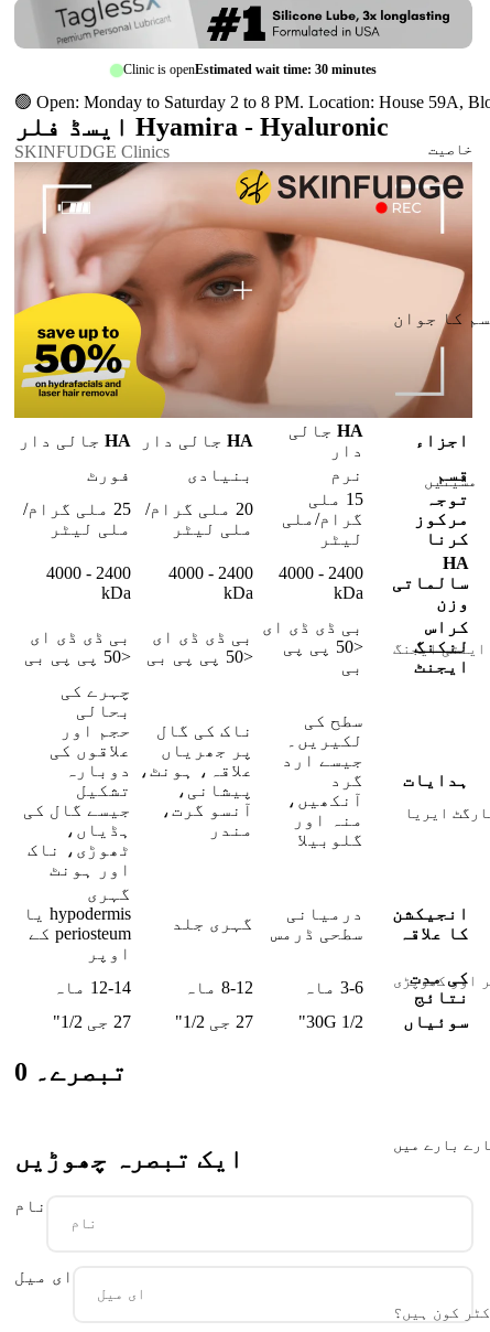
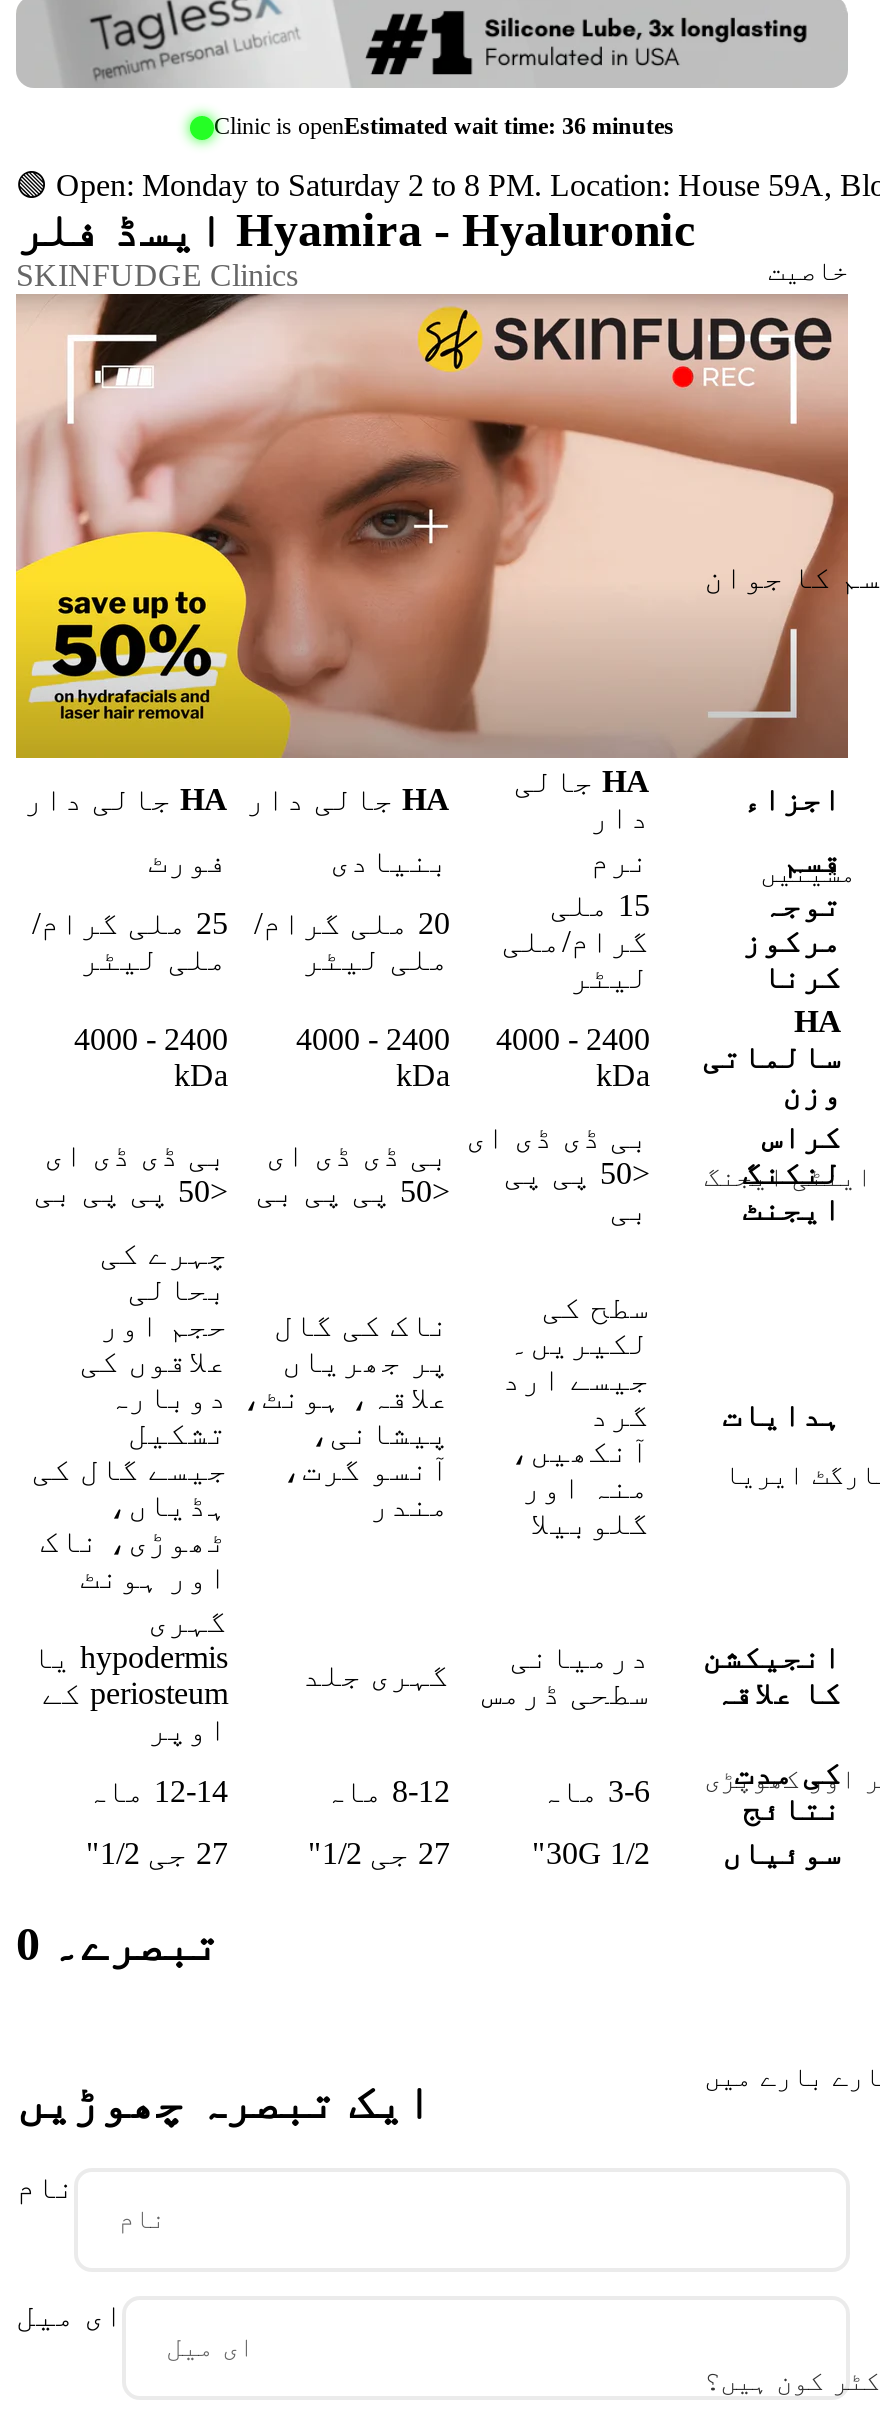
[123,62,377,77] Clinic is openEstimated wait time: 30 minutes -> [214,112,674,140] Clinic is openEstimated wait time: 36 minutes

